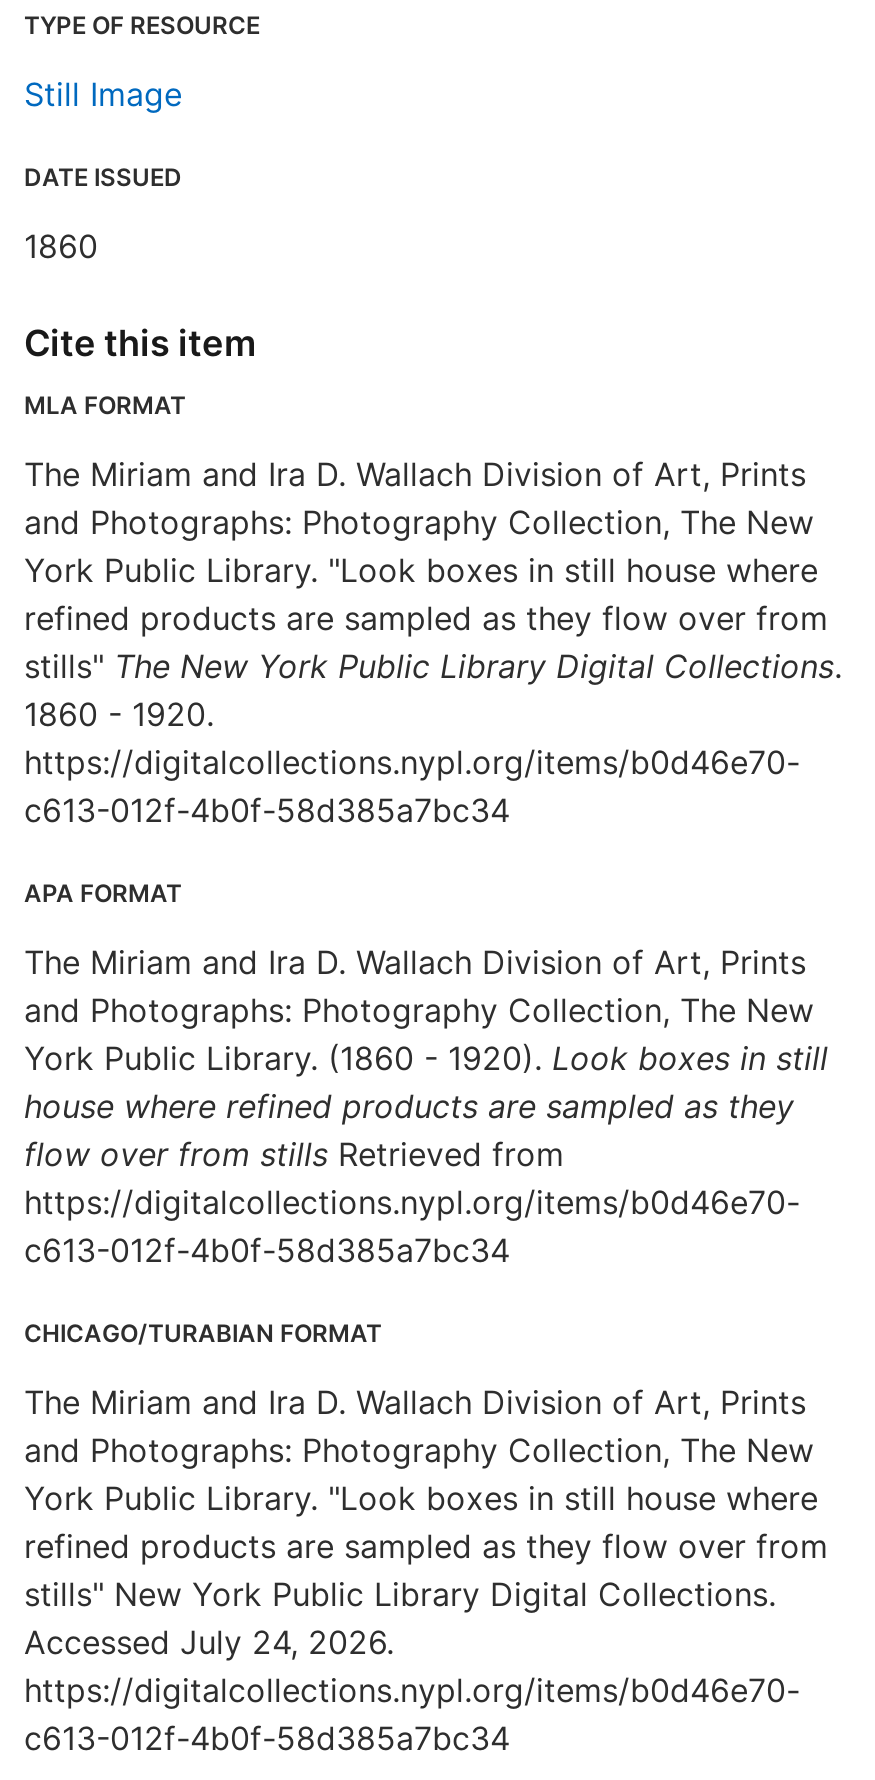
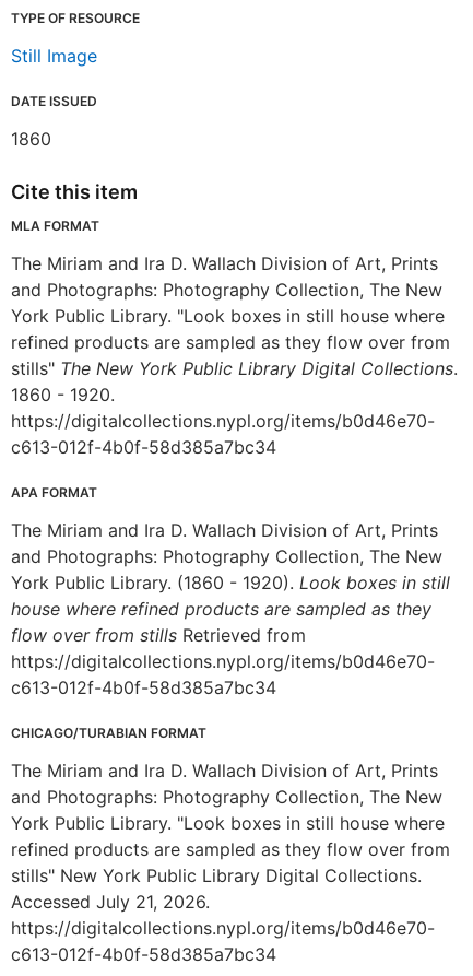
[24,1622,394,1662] Accessed July 24, 2026. -> [11,891,210,913] Accessed July 21, 2026.

